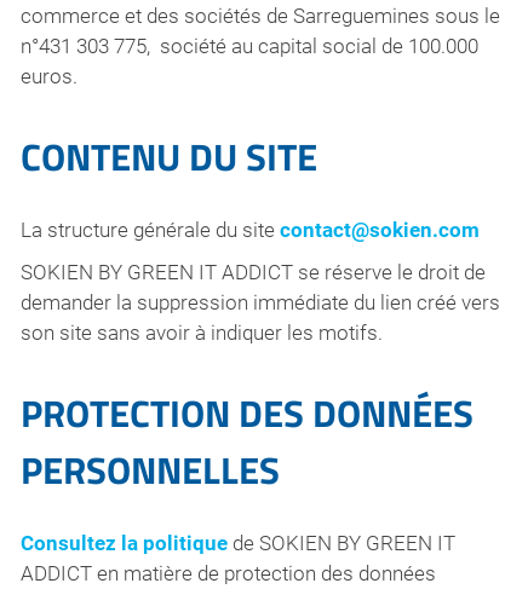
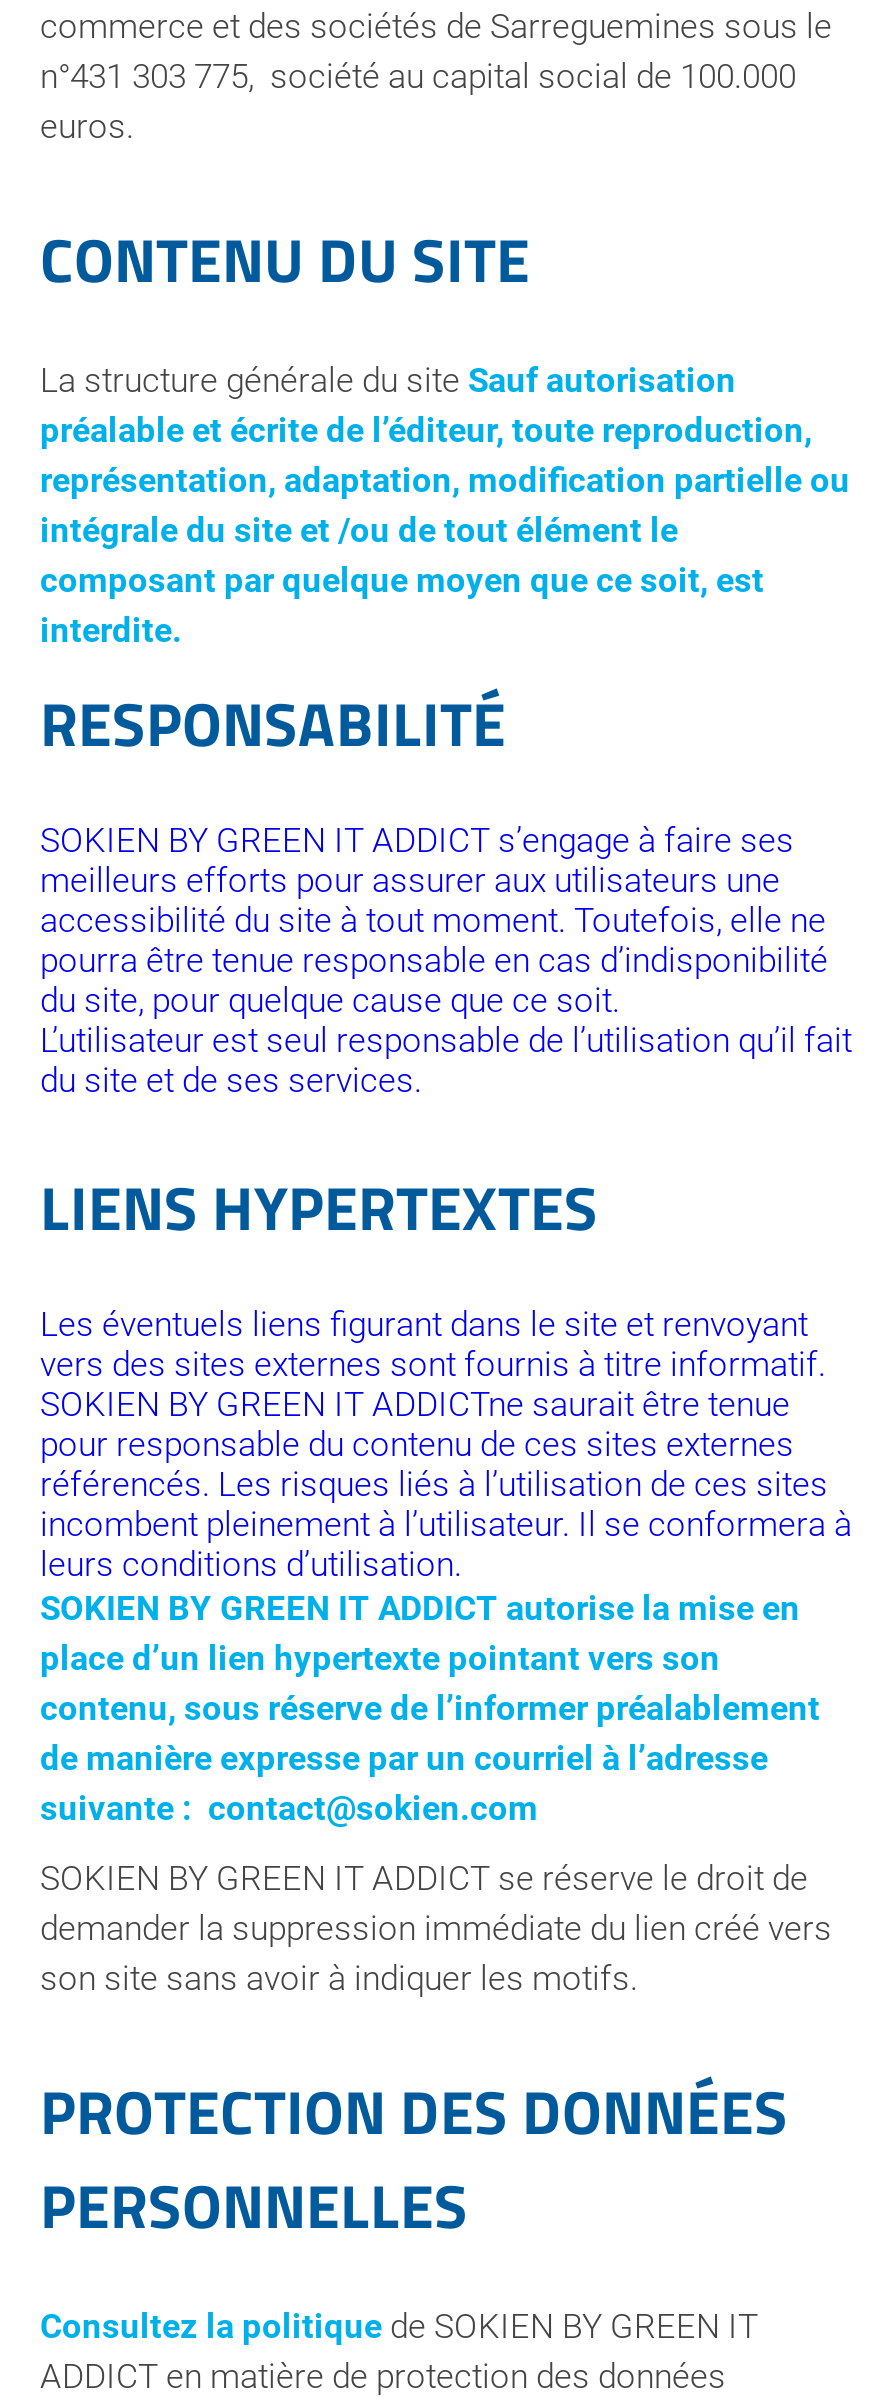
[21,218,480,242] La structure générale du site contact@sokien.com -> [40,360,852,1828] La structure générale du site Sauf autorisation | préalable et écrite de l’éditeur, toute reproduction, | représentation, adaptation, modification partielle ou | intégrale du site et /ou de tout élément le | composant par quelque moyen que ce soit, est | interdite. | RESPONSABILITÉ | SOKIEN BY GREEN IT ADDICT s’engage à faire ses | meilleurs efforts pour assurer aux utilisateurs une | accessibilité du site à tout moment. Toutefois, elle ne | pourra être tenue responsable en cas d’indisponibilité | du site, pour quelque cause que ce soit. | L’utilisateur est seul responsable de l’utilisation qu’il fait | du site et de ses services. | LIENS HYPERTEXTES | Les éventuels liens figurant dans le site et renvoyant | vers des sites externes sont fournis à titre informatif. | SOKIEN BY GREEN IT ADDICTne saurait être tenue | pour responsable du contenu de ces sites externes | référencés. Les risques liés à l’utilisation de ces sites | incombent pleinement à l’utilisateur. Il se conformera à | leurs conditions d’utilisation. | SOKIEN BY GREEN IT ADDICT autorise la mise en | place d’un lien hypertexte pointant vers son | contenu, sous réserve de l’informer préalablement | de manière expresse par un courriel à l’adresse | suivante : contact@sokien.com

